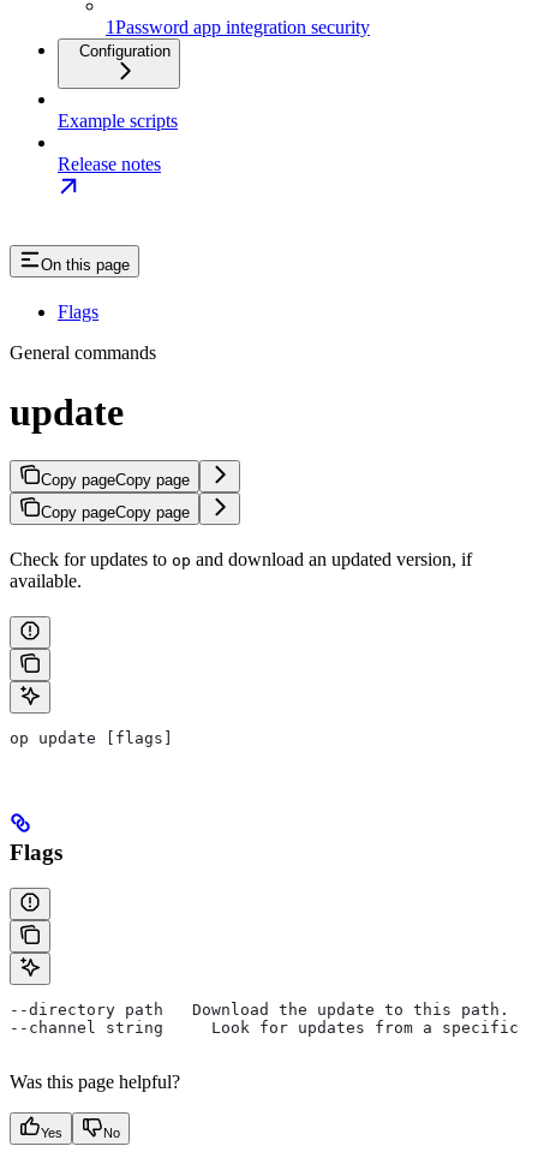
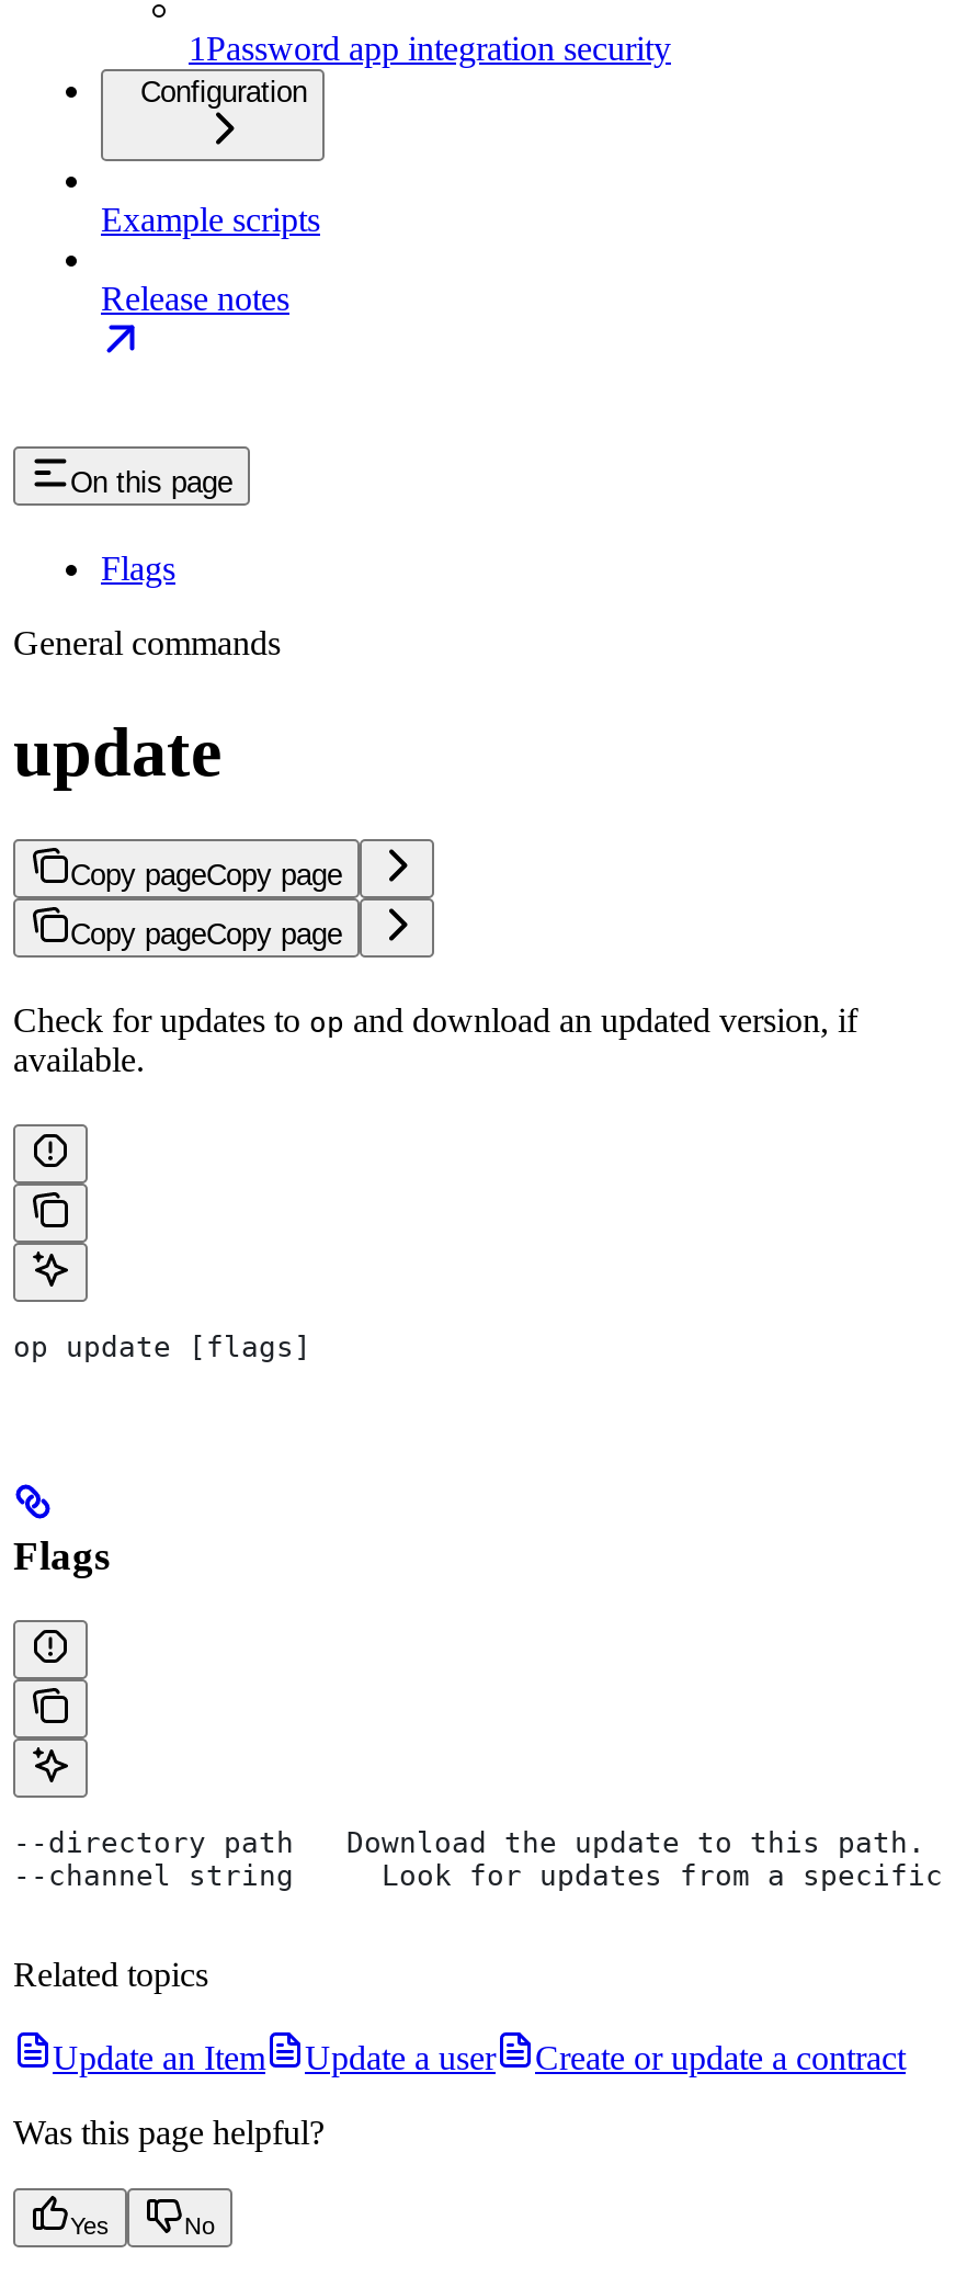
none -> [13,1957,906,2077] Related topics | Update an Item | Update a user | Create or update a contract

